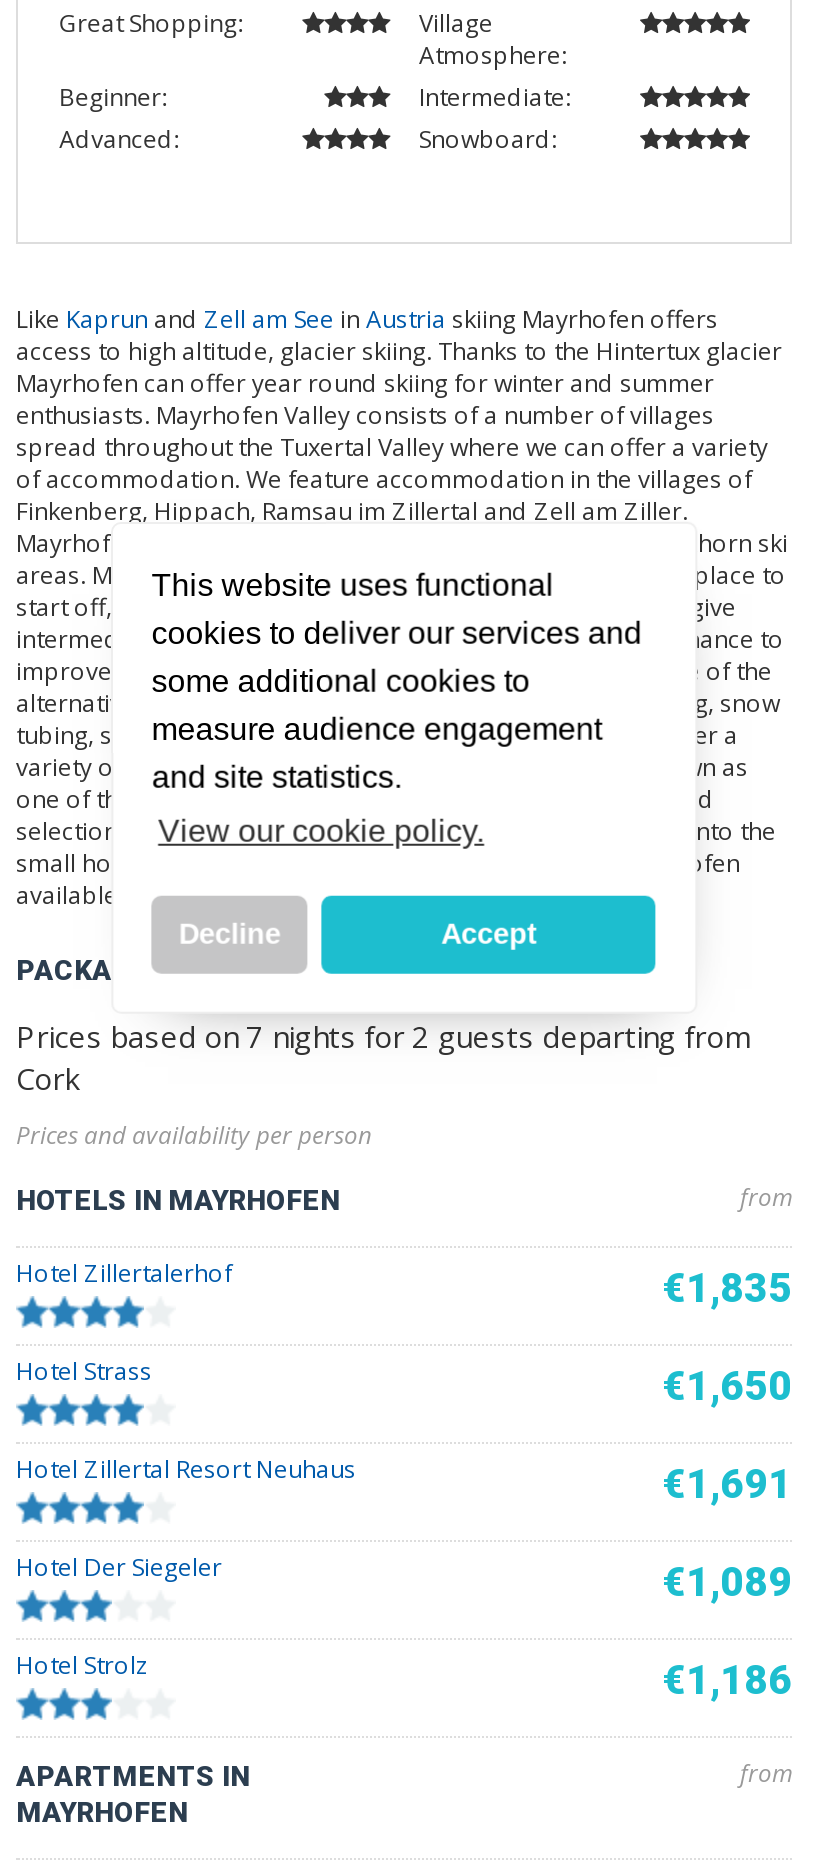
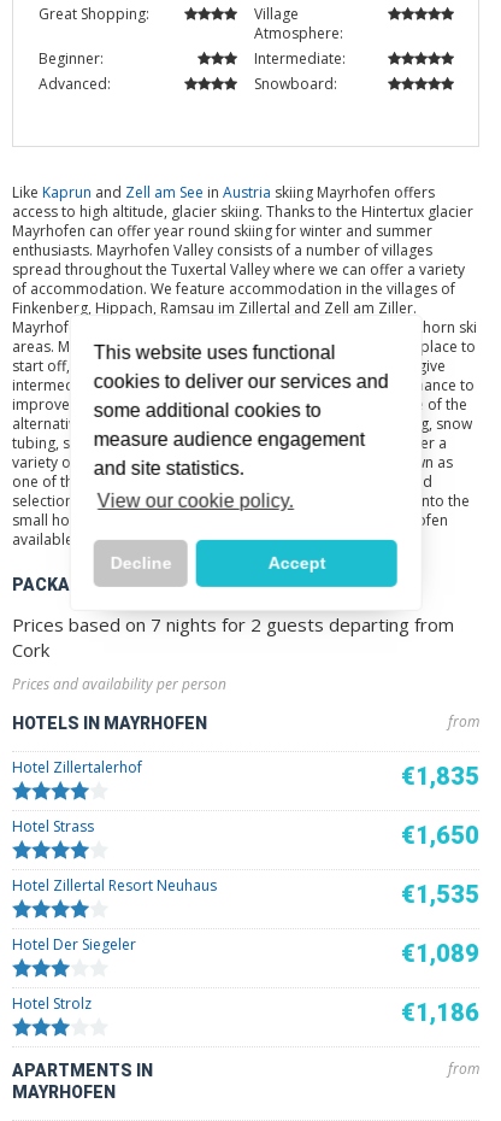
[662,1461,792,1509] €1,691 -> [401,881,479,909] €1,535

